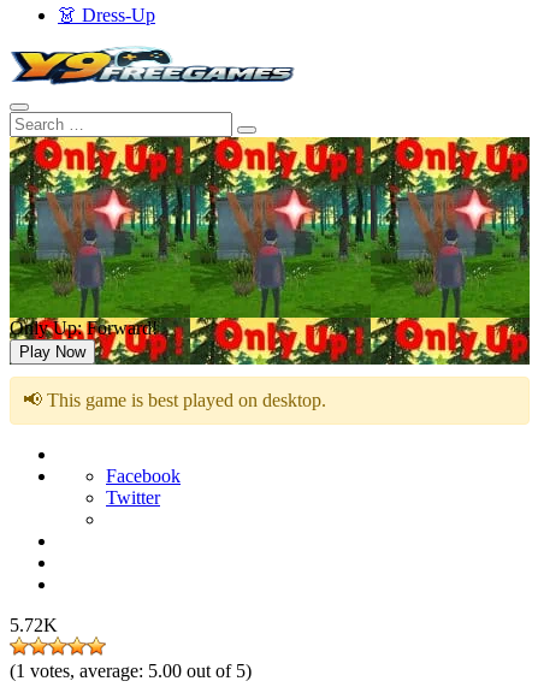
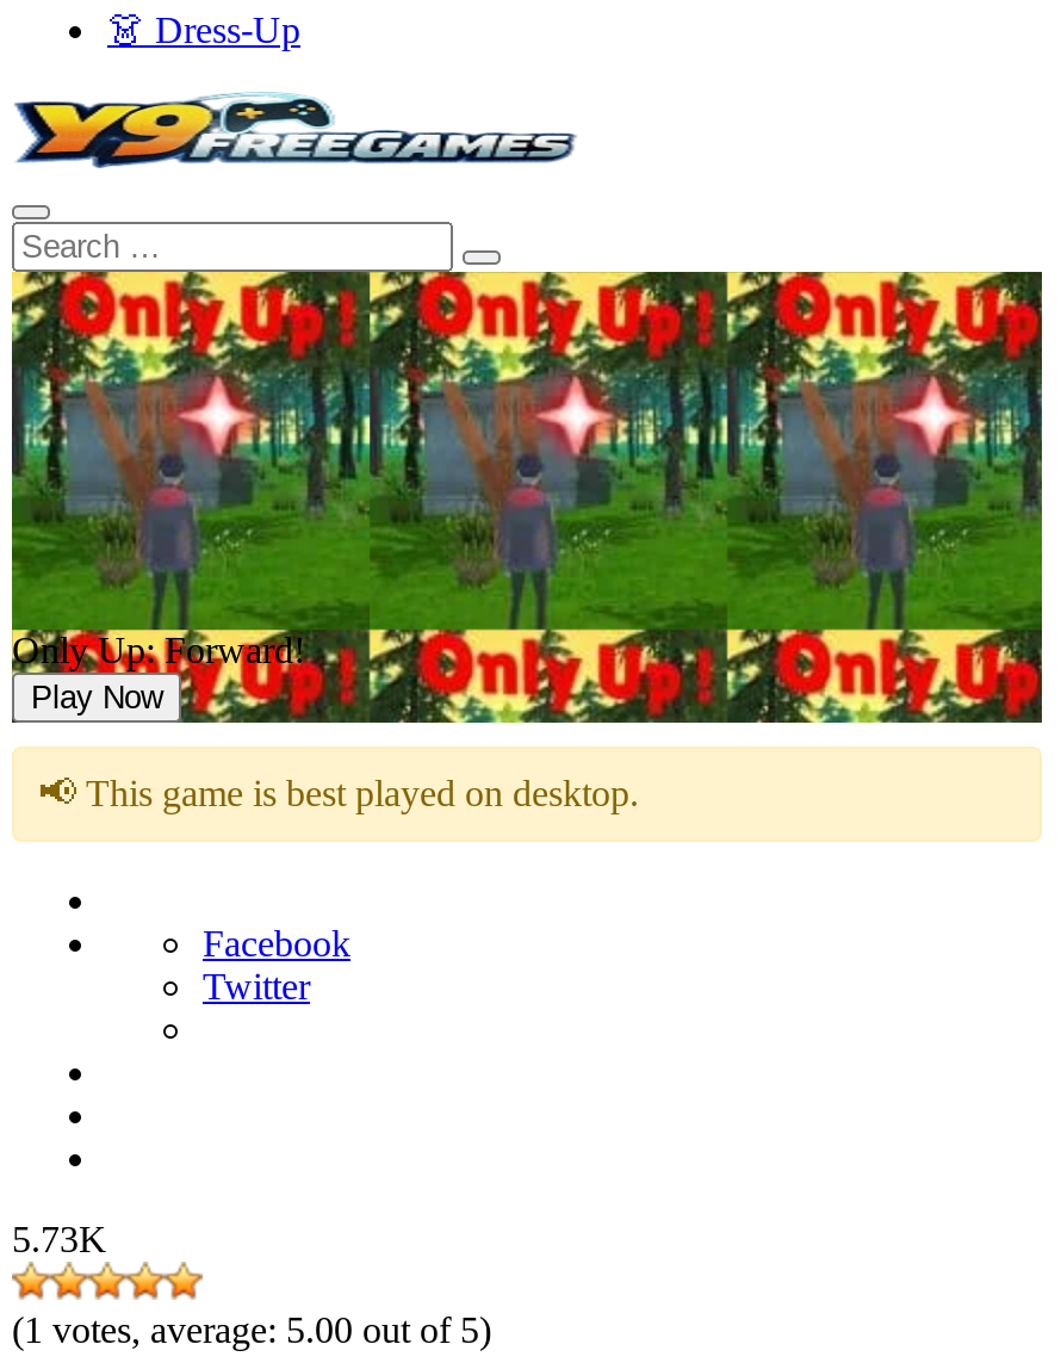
[10,615,58,635] 5.72K -> [12,1219,107,1259] 5.73K

